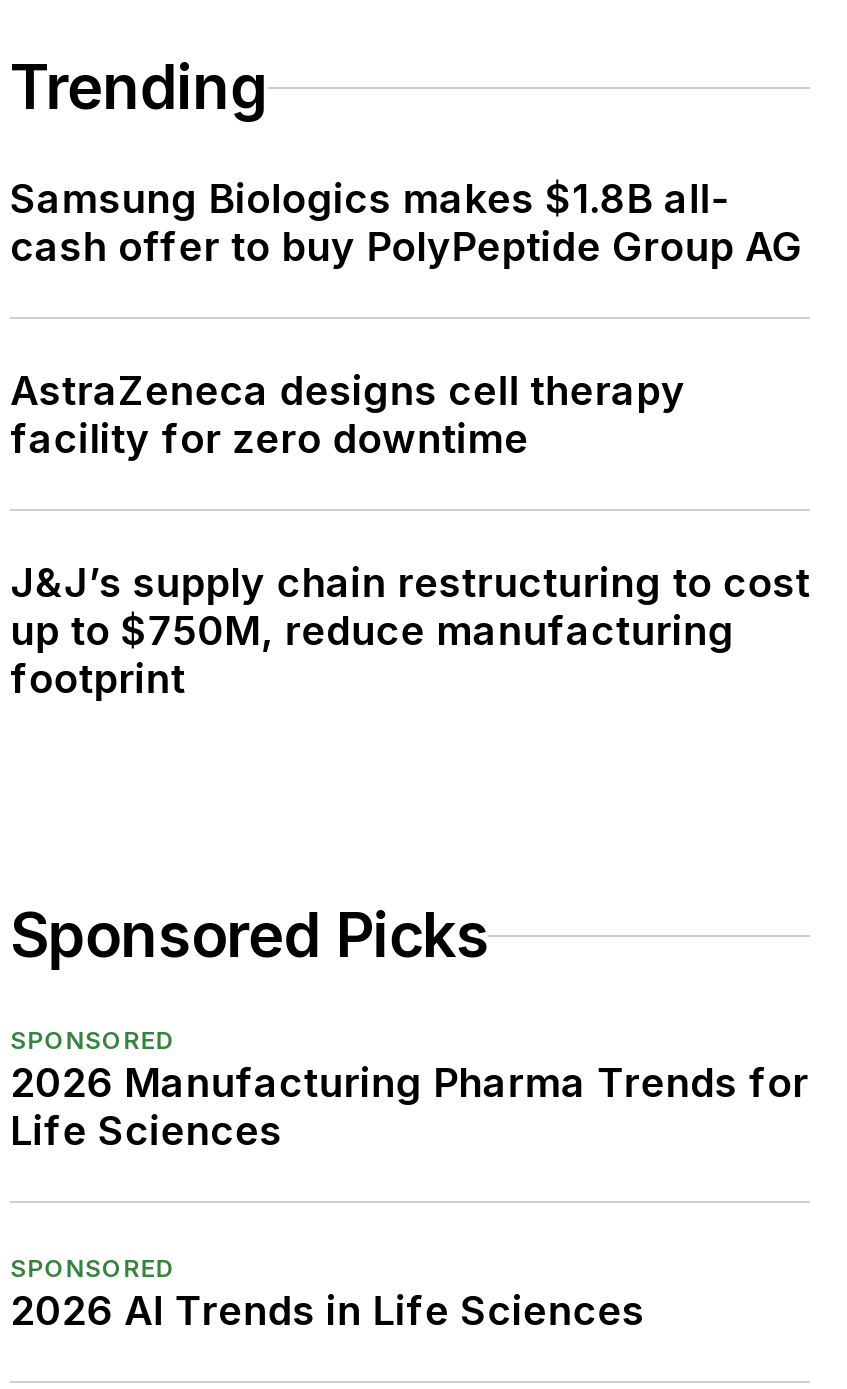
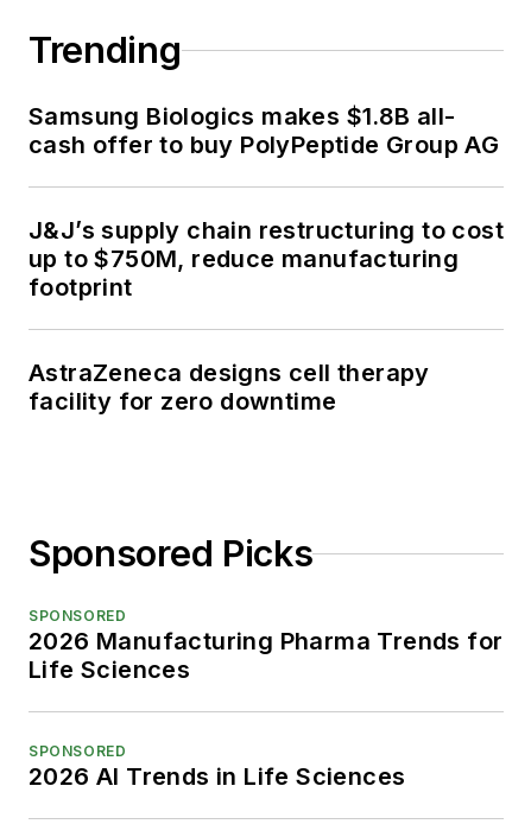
moved [10,367,686,463] -> [29,359,430,416]: AstraZeneca designs cell therapy | facility for zero downtime
moved [10,559,810,703] -> [29,216,504,302]: J&J’s supply chain restructuring to cost | up to $750M, reduce manufacturing | footprint

